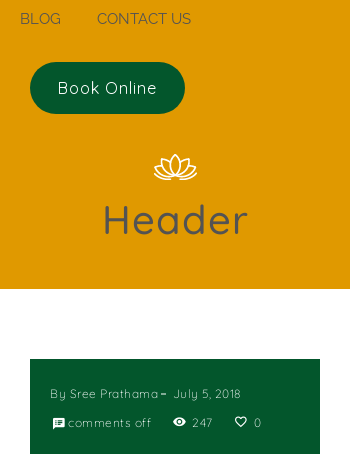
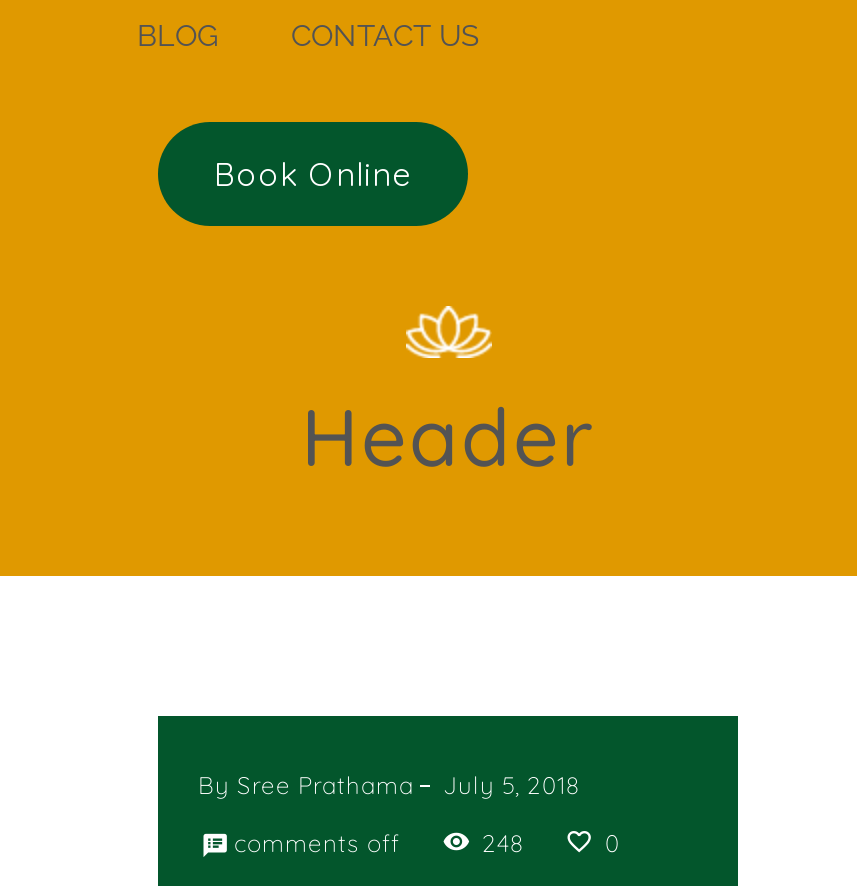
[188,415,212,430] 247 -> [475,828,523,858] 248

